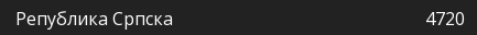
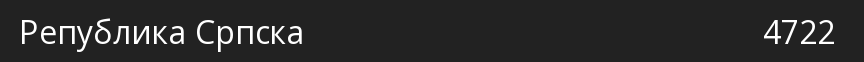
[425,6,465,31] 4720 -> [763,10,835,54] 4722

